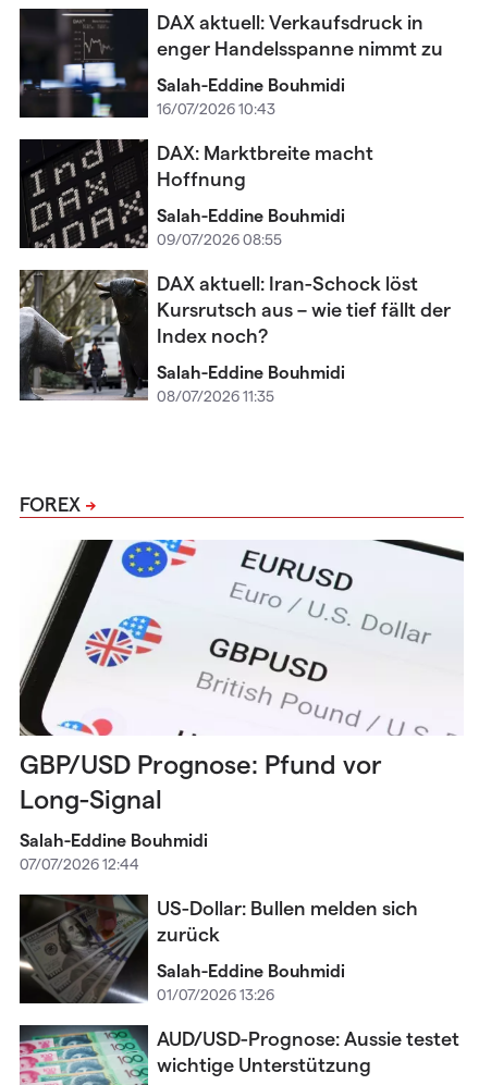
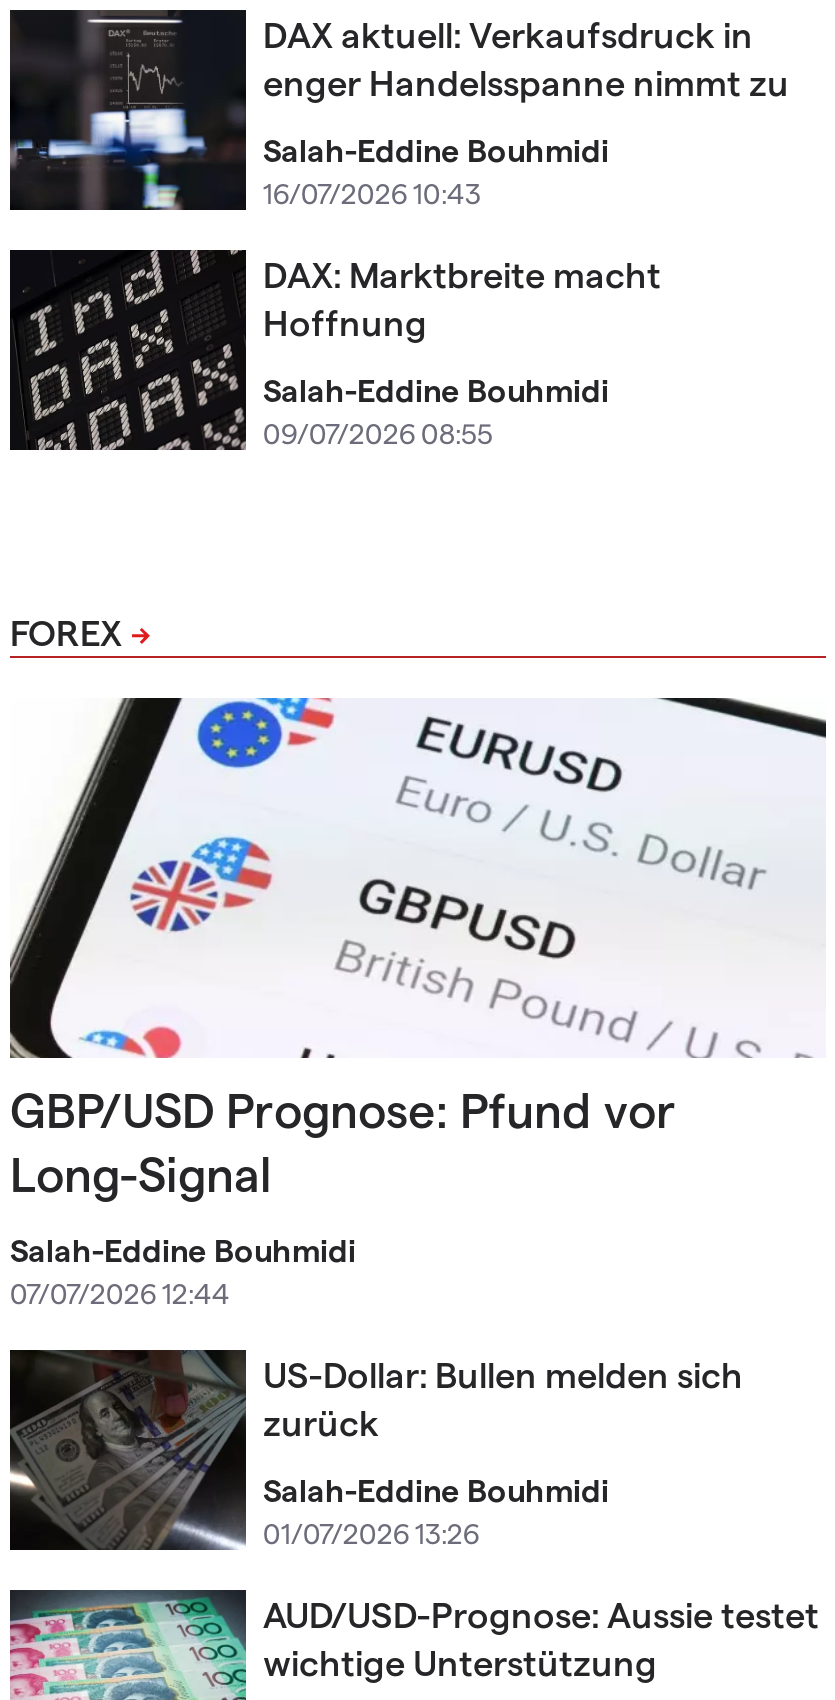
[19,269,451,405] [image] | DAX aktuell: Iran-Schock löst | Kursrutsch aus – wie tief fällt der | Index noch? | Salah-Eddine Bouhmidi | 08/07/2026 11:35 -> none

